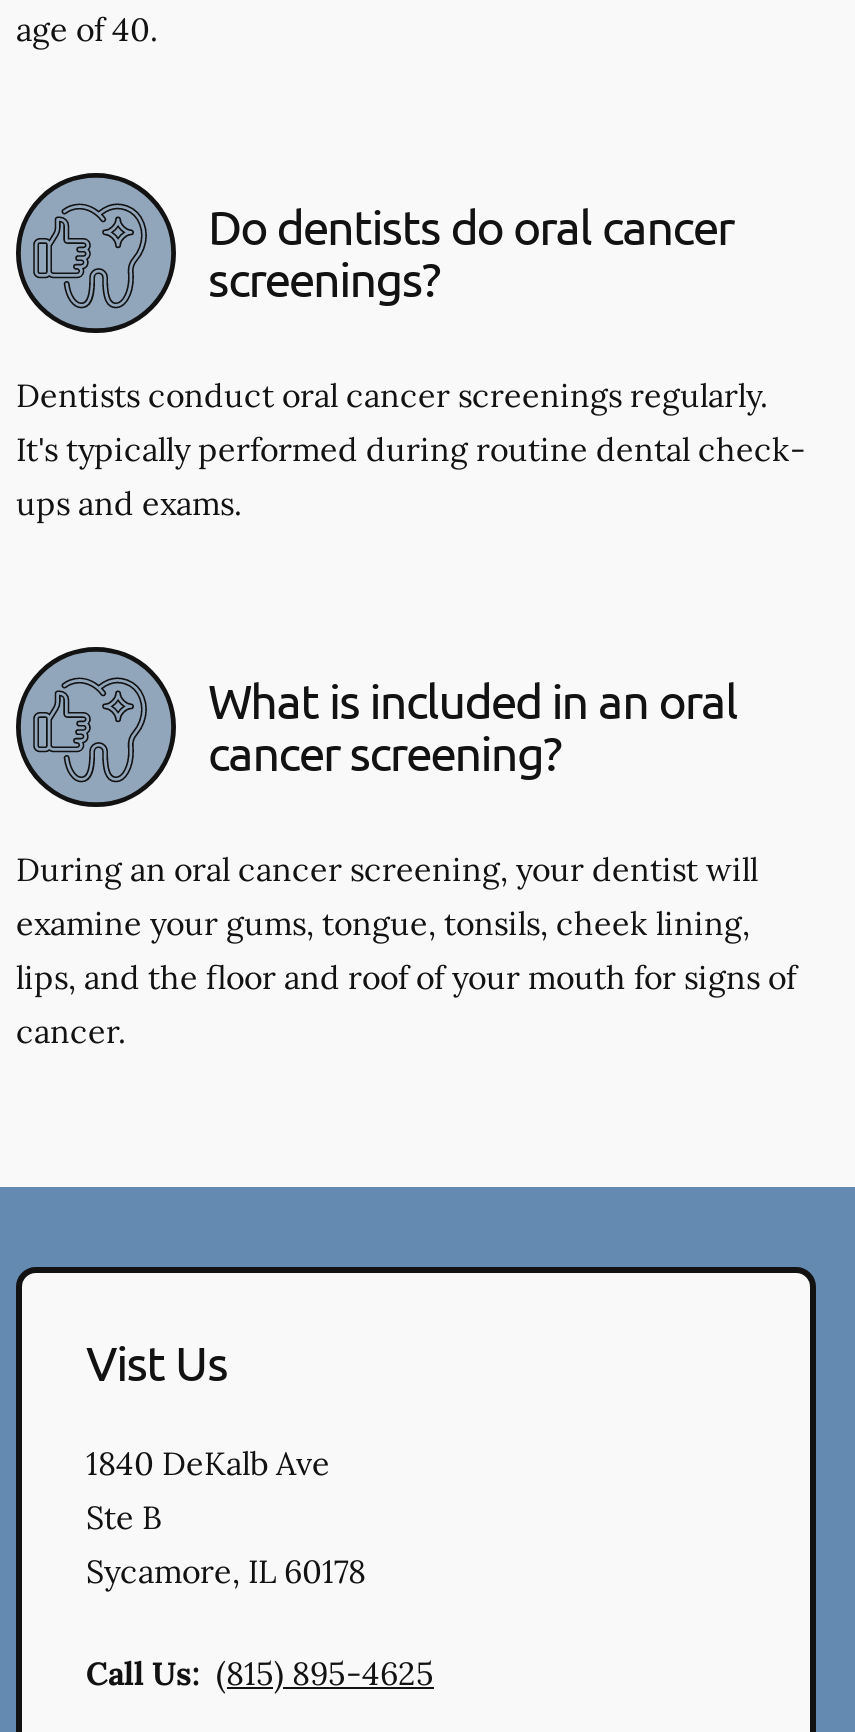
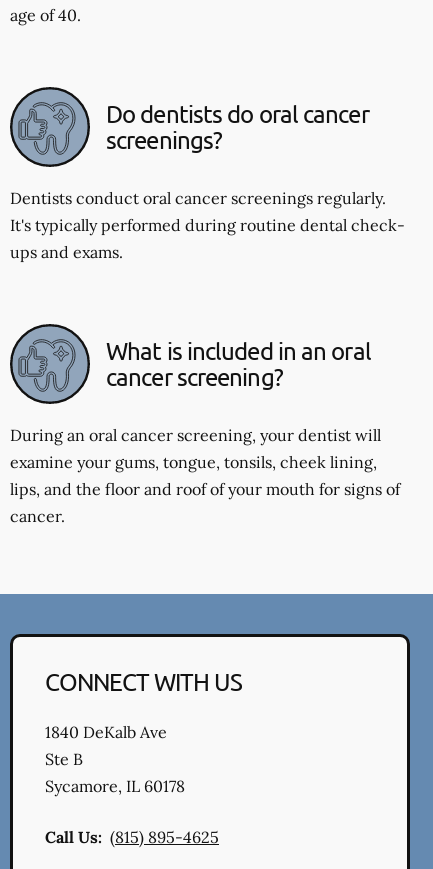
[86,1333,227,1391] Vist Us -> [45,667,242,696] CONNECT WITH US

